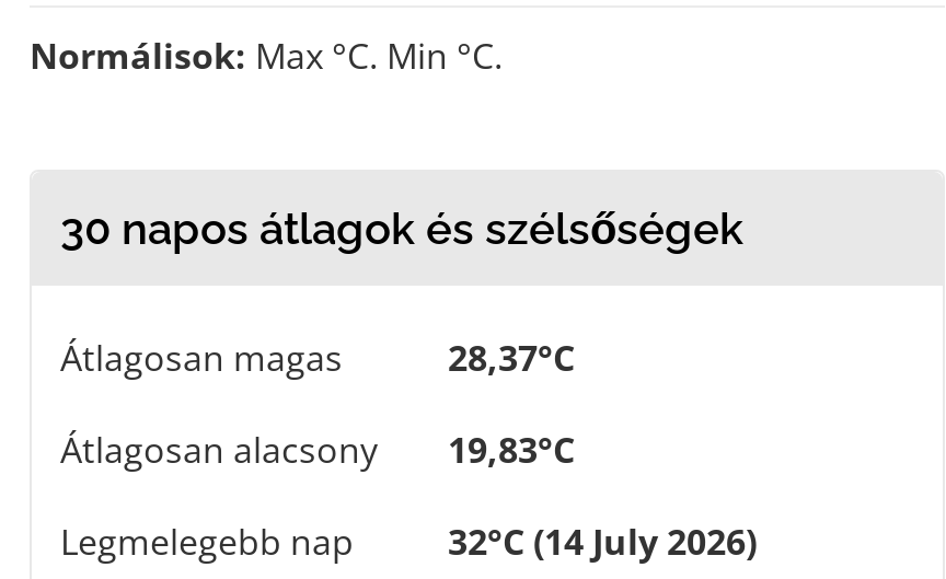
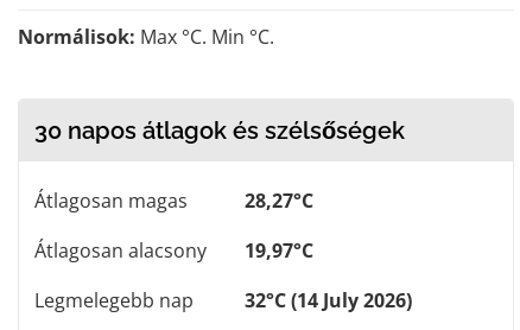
[448,333,575,381] 28,37°C -> [245,187,313,213] 28,27°C
[60,425,575,473] Átlagosan alacsony 19,83°C -> [34,237,313,263] Átlagosan alacsony 19,97°C

